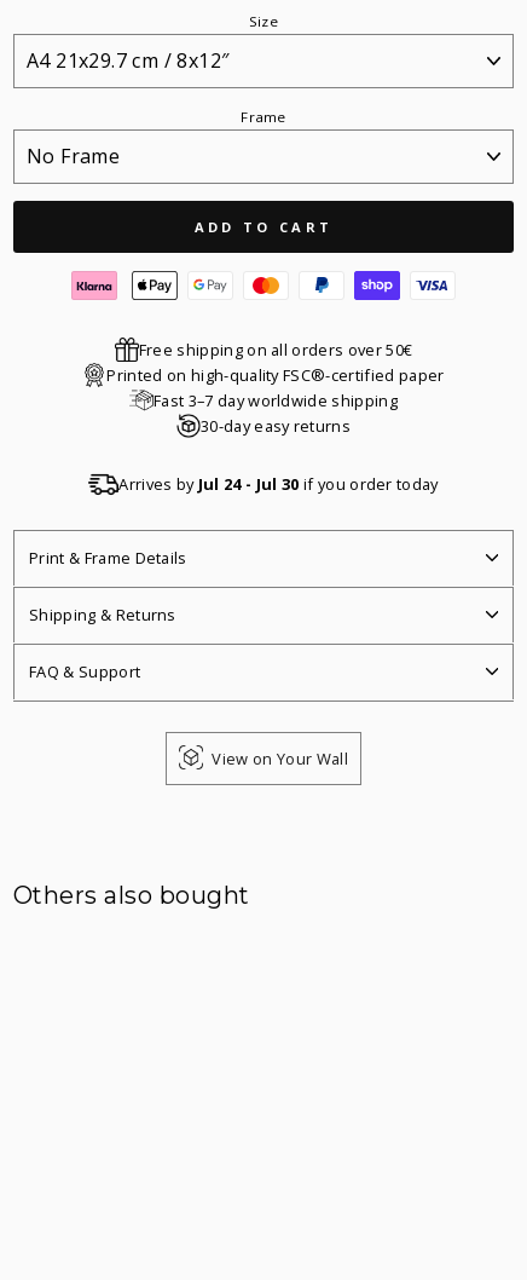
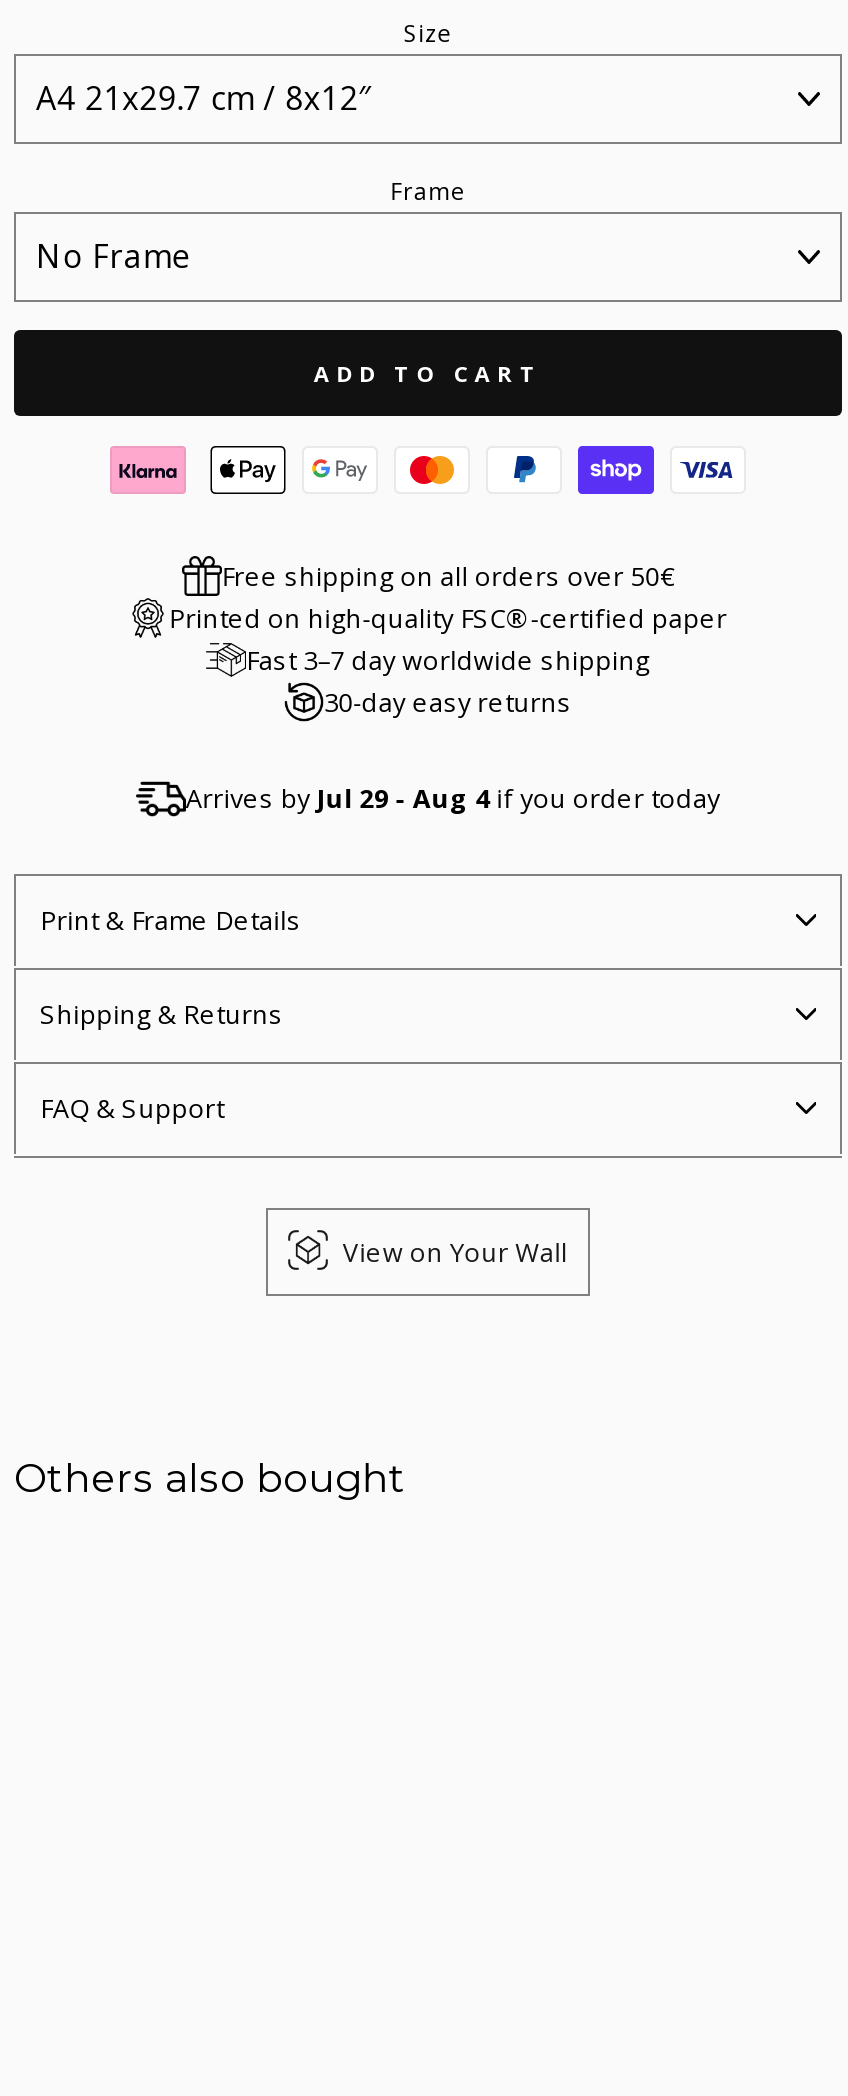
[119,472,439,494] Arrives by Jul 24 - Jul 30 if you order today -> [186,779,720,815] Arrives by Jul 29 - Aug 4 if you order today

